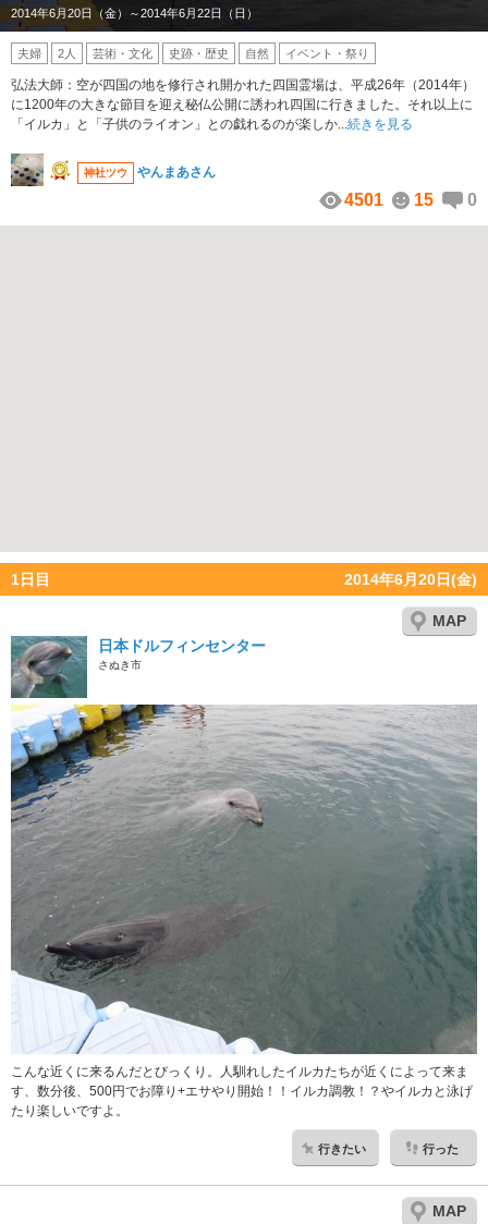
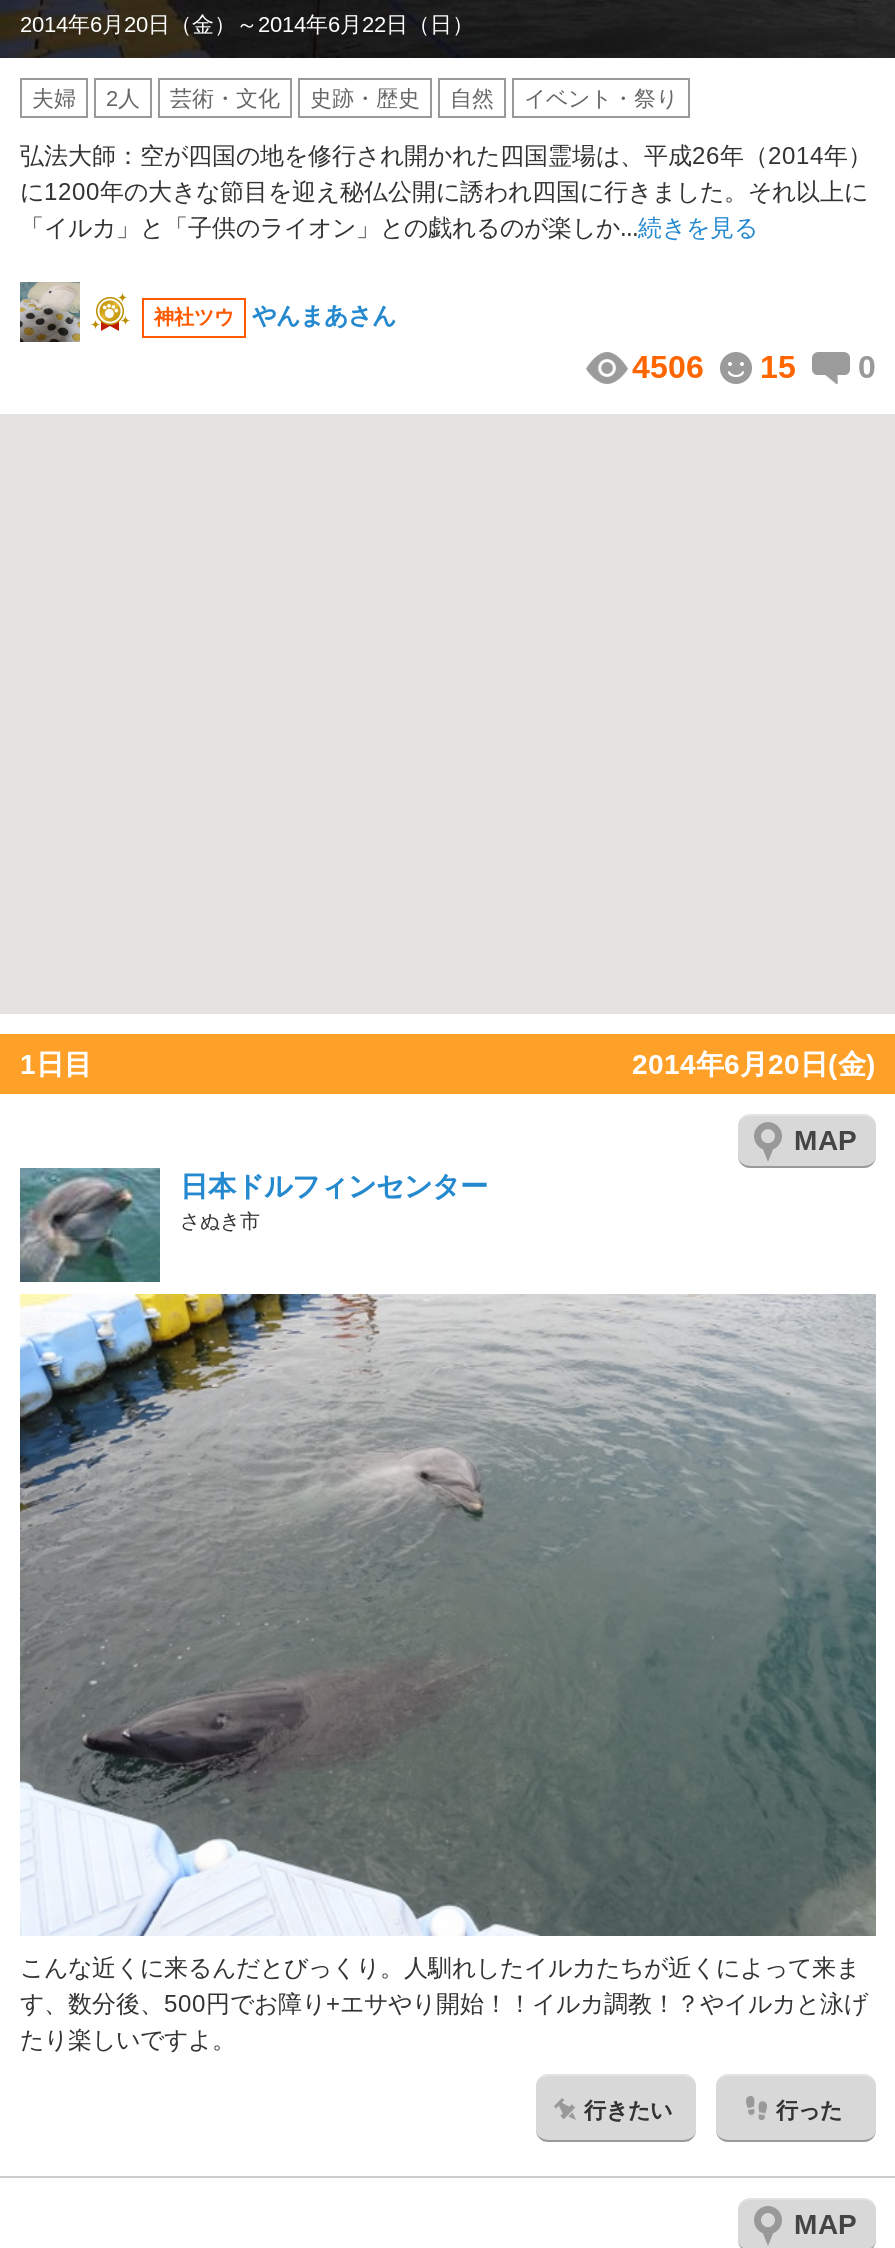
[344,191,477,209] 4501 15 0 -> [632,350,876,384] 4506 15 0

